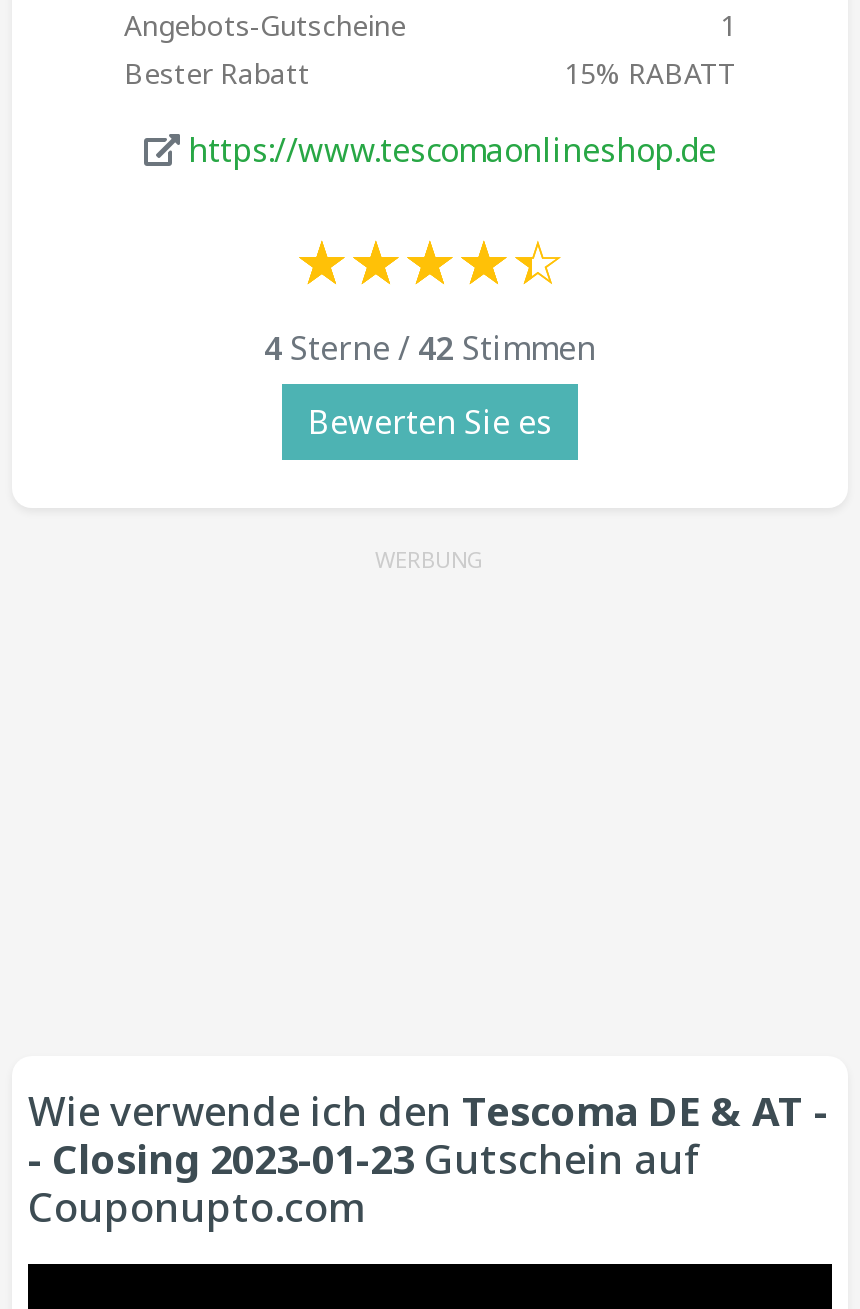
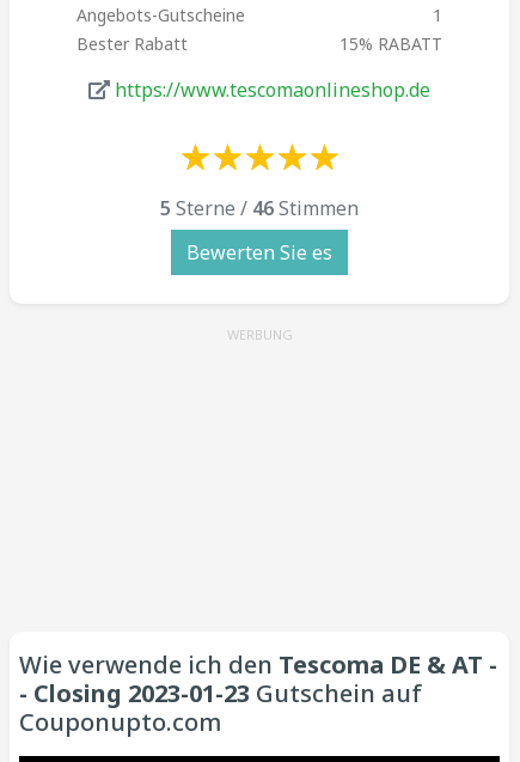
[264,327,596,371] 4 Sterne / 42 Stimmen -> [160,195,359,222] 5 Sterne / 46 Stimmen

